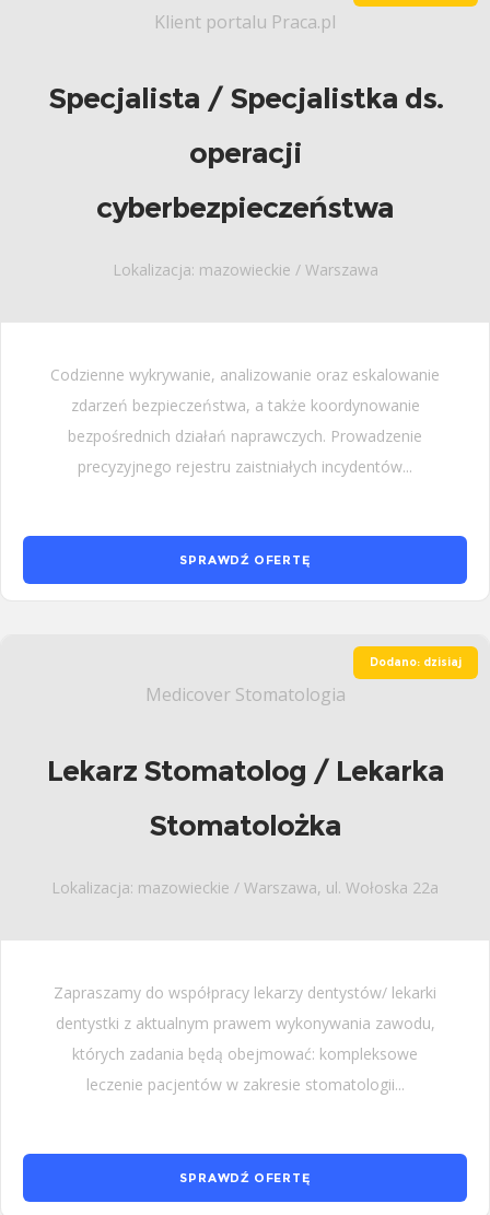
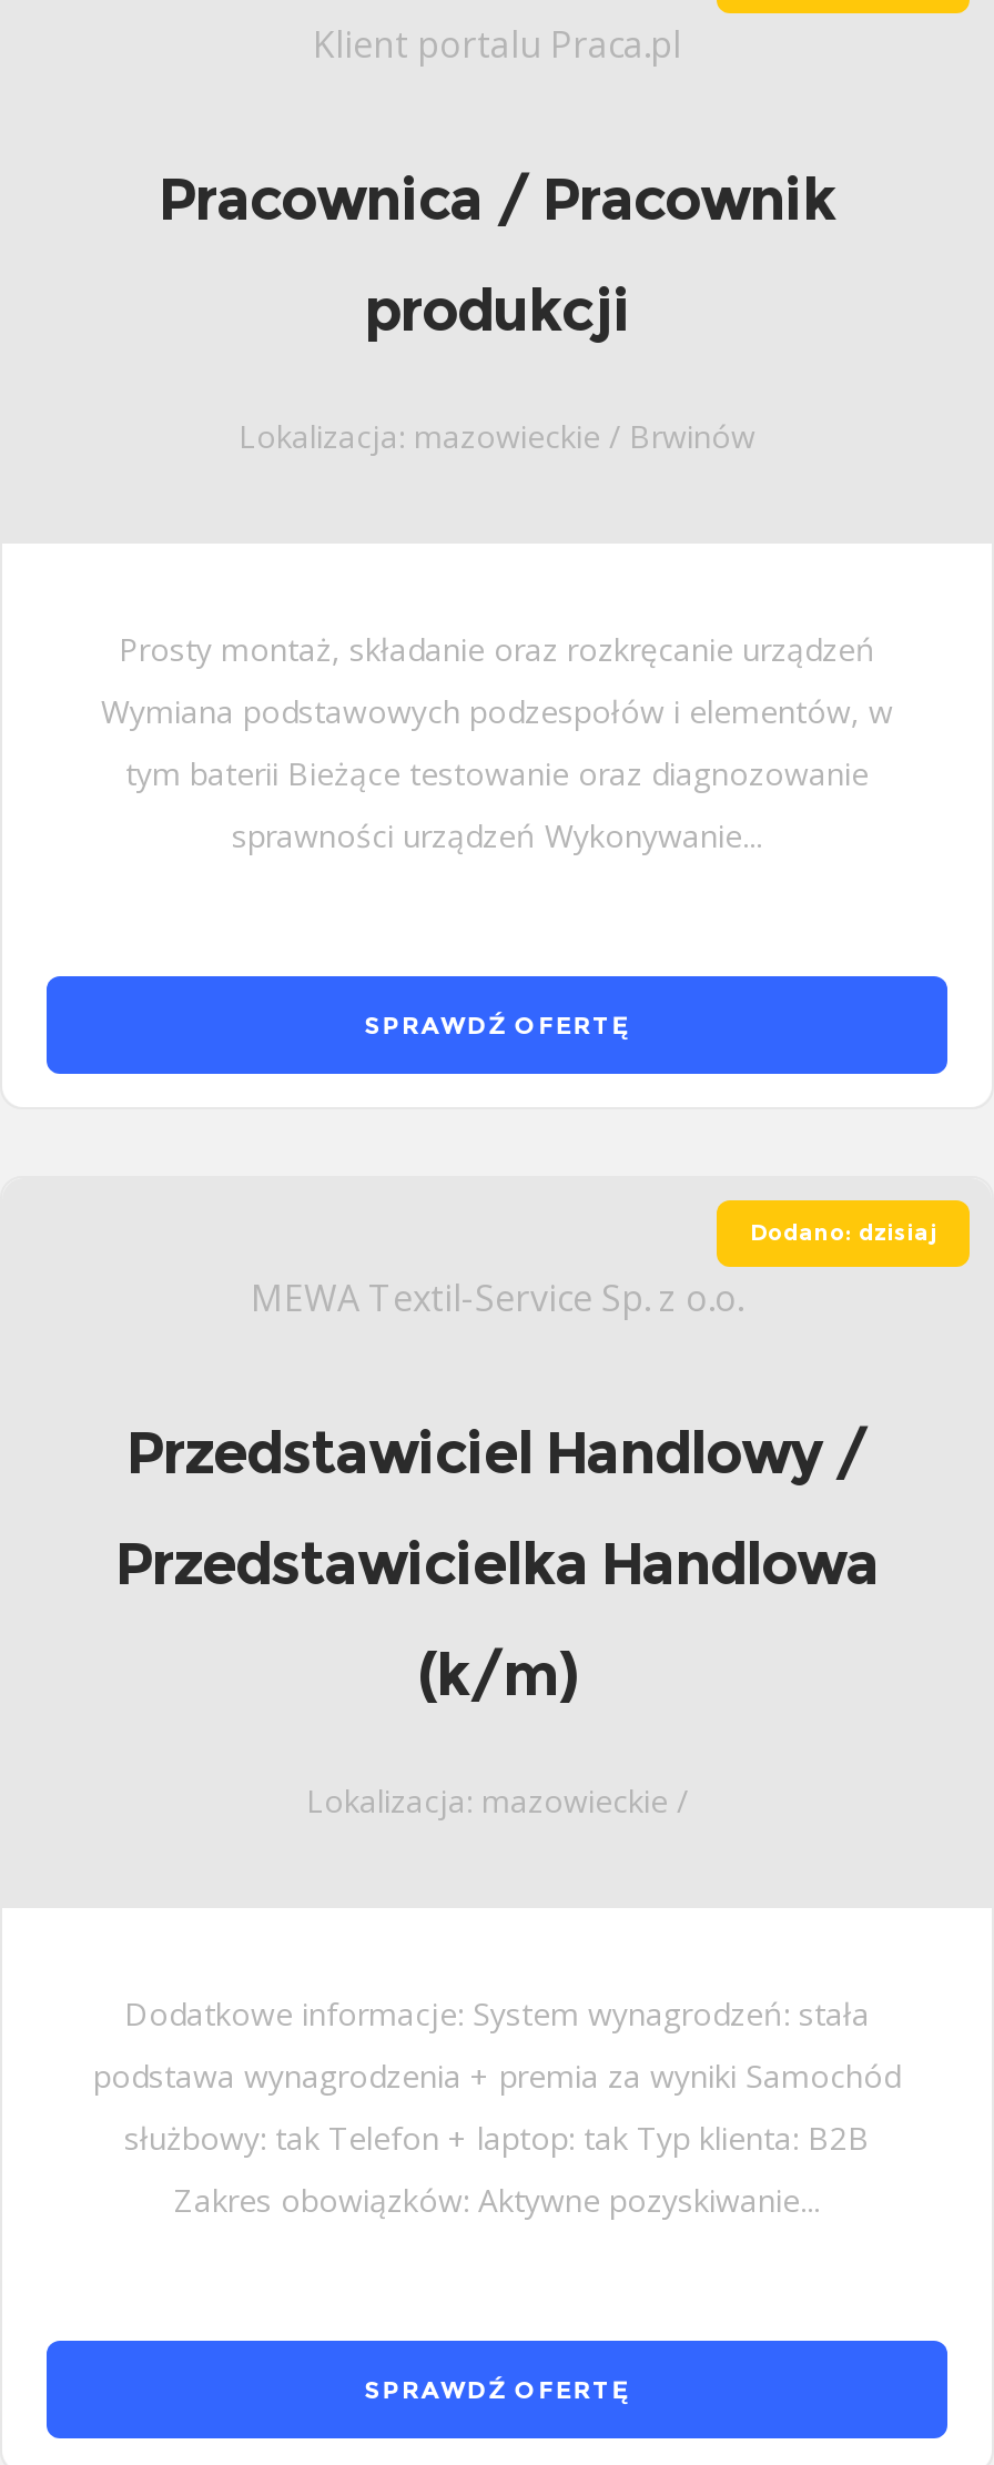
[48,81,442,280] Specjalista / Specjalistka ds. | operacji | cyberbezpieczeństwa | Lokalizacja: mazowieckie / Warszawa -> [159,164,835,457] Pracownica / Pracownik | produkcji | Lokalizacja: mazowieckie / Brwinów
[50,364,440,477] Codzienne wykrywanie, analizowanie oraz eskalowanie | zdarzeń bezpieczeństwa, a także koordynowanie | bezpośrednich działań naprawczych. Prowadzenie | precyzyjnego rejestru zaistniałych incydentów... -> [101,628,893,856] Prosty montaż, składanie oraz rozkręcanie urządzeń | Wymiana podstawowych podzespołów i elementów, w | tym baterii Bieżące testowanie oraz diagnozowanie | sprawności urządzeń Wykonywanie...
moved [180,552,462,669] -> [365,1010,936,1247]: SPRAWDŹ OFERTĘ | Dodano: dzisiaj
[46,682,444,898] Medicover Stomatologia | Lekarz Stomatolog / Lekarka | Stomatolożka | Lokalizacja: mazowieckie / Warszawa, ul. Wołoska 22a -> [115,1274,879,1822] MEWA Textil-Service Sp. z o.o. | Przedstawiciel Handlowy / | Przedstawicielka Handlowa | (k/m) | Lokalizacja: mazowieckie /
[54,982,436,1095] Zapraszamy do współpracy lekarzy dentystów/ lekarki | dentystki z aktualnym prawem wykonywania zawodu, | których zadania będą obejmować: kompleksowe | leczenie pacjentów w zakresie stomatologii... -> [93,1992,901,2221] Dodatkowe informacje: System wynagrodzeń: stała | podstawa wynagrodzenia + premia za wyniki Samochód | służbowy: tak Telefon + laptop: tak Typ klienta: B2B | Zakres obowiązków: Aktywne pozyskiwanie...

